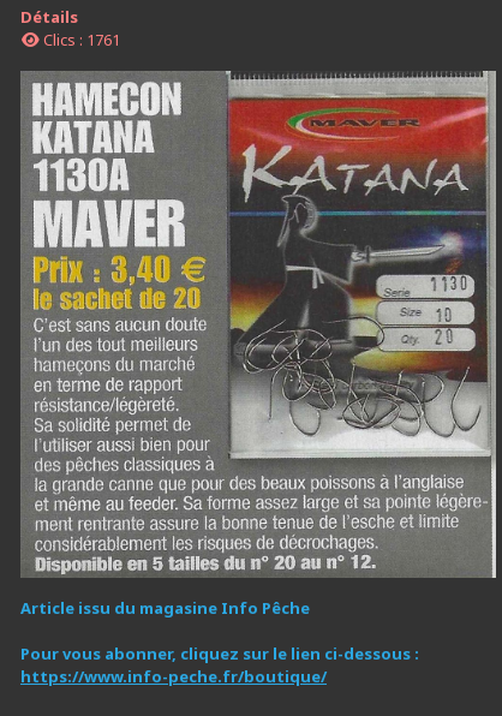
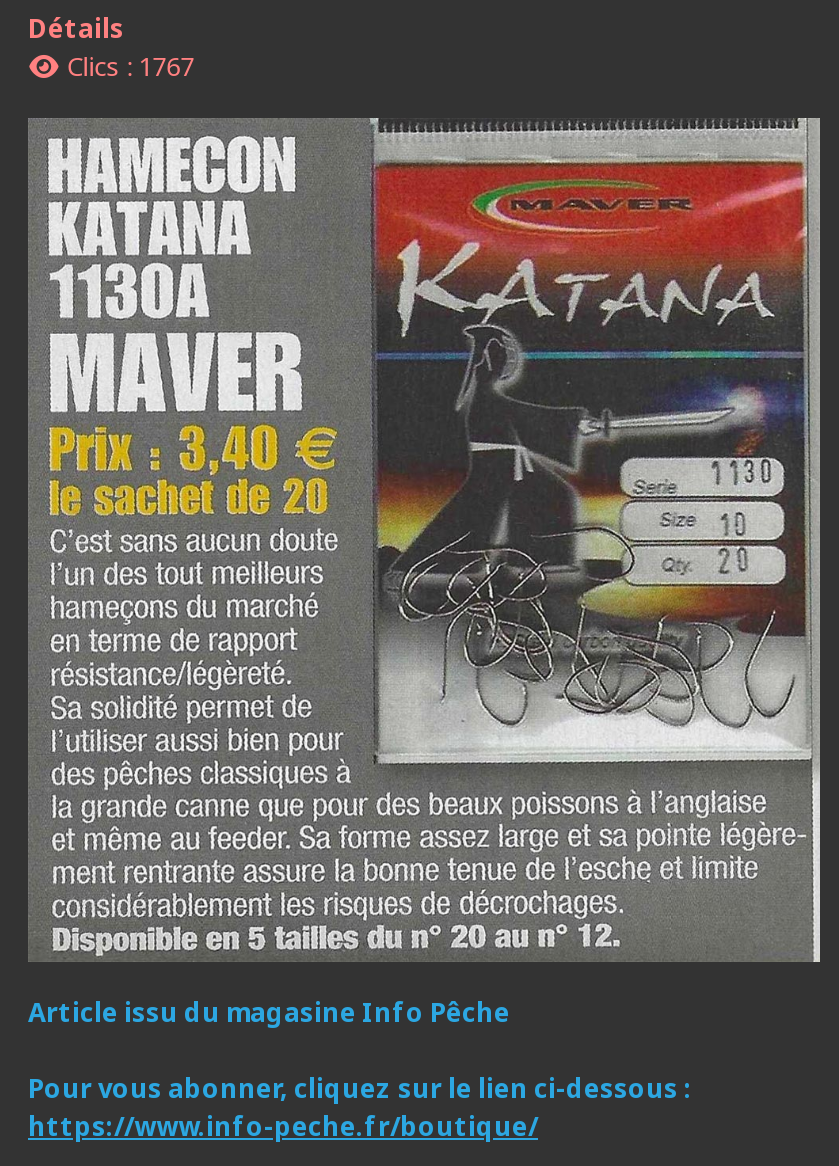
[43,28,120,50] Clics : 1761 -> [66,47,194,83] Clics : 1767

